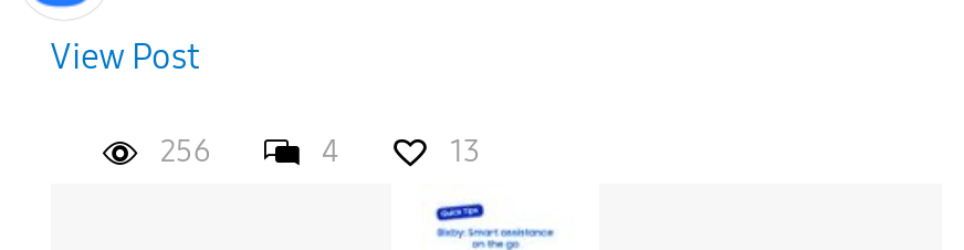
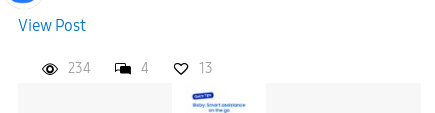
[160,133,211,170] 256 -> [67,60,90,77] 234

